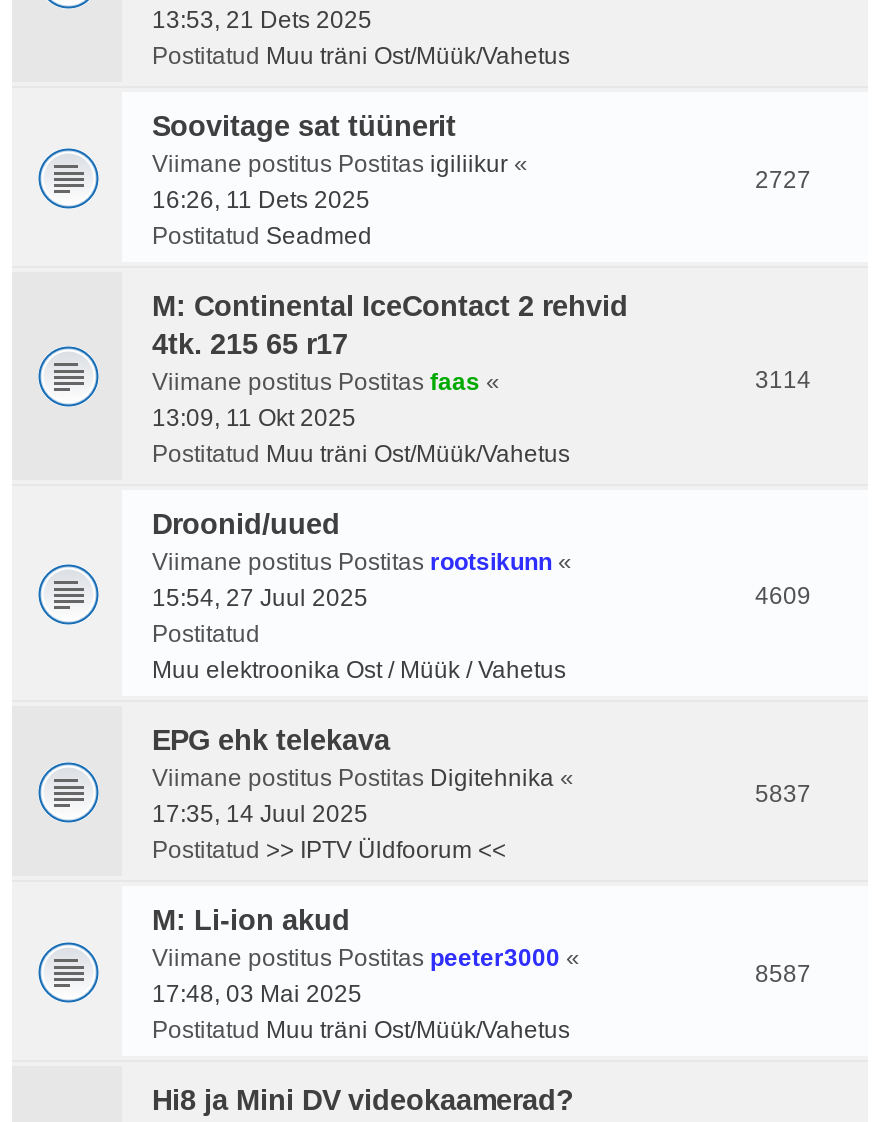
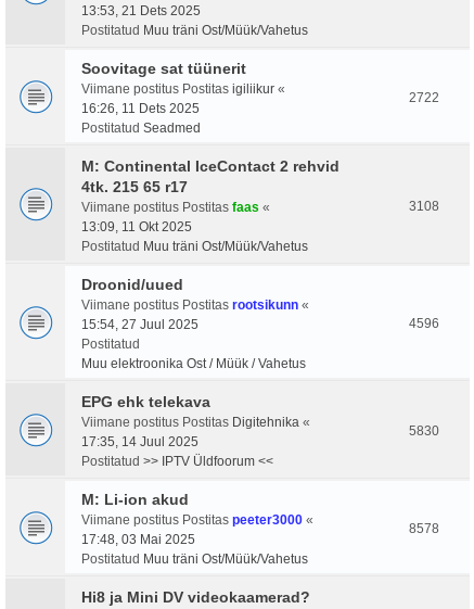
[755,166,811,194] 2727 -> [408,90,439,105] 2722
[755,366,811,394] 3114 -> [408,199,439,214] 3108
[755,582,811,610] 4609 -> [408,316,439,331] 4596
[755,780,811,808] 5837 -> [408,423,439,439] 5830
[755,960,811,988] 8587 -> [408,521,439,536] 8578

